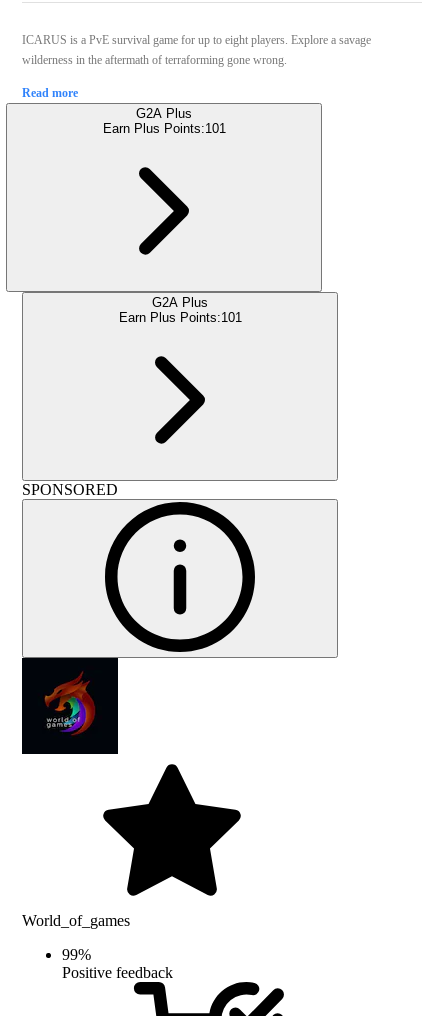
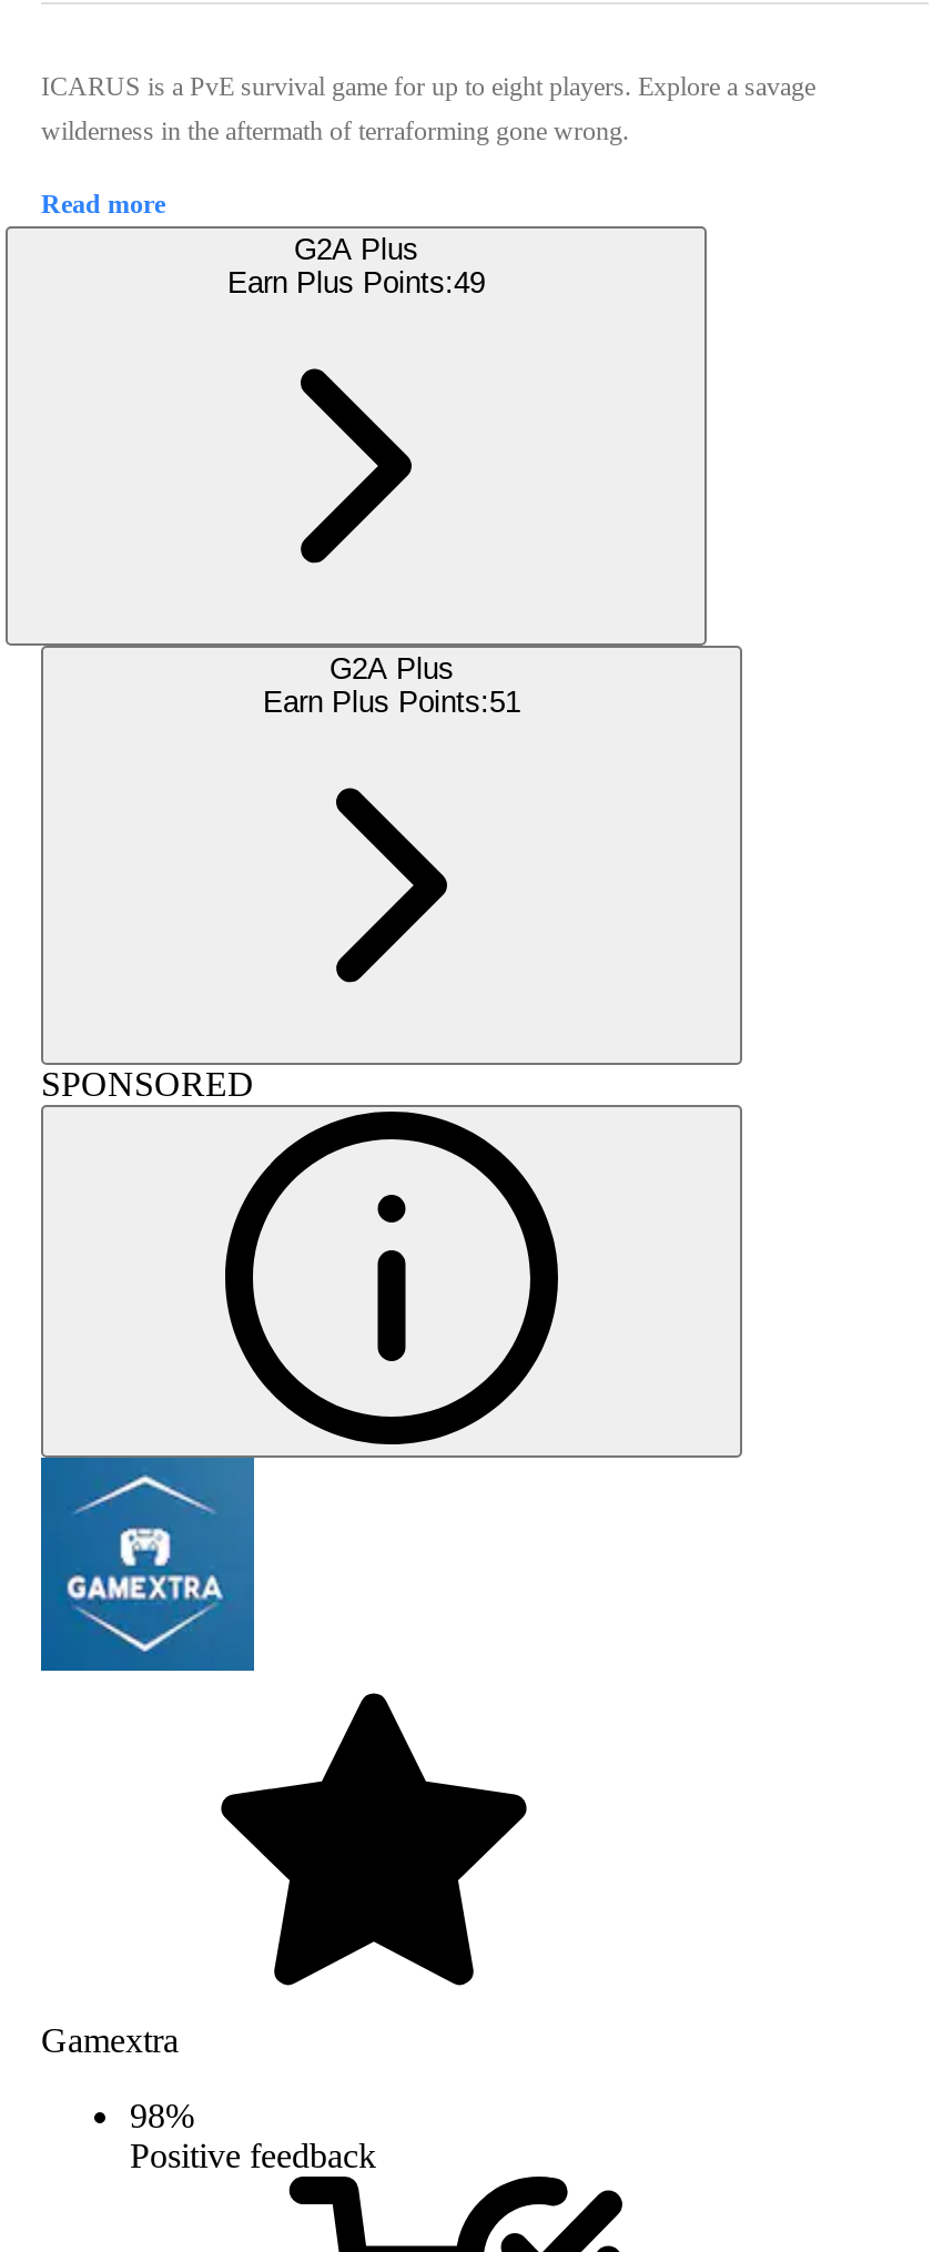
[102,121,225,136] Earn Plus Points:101 -> [227,266,485,299] Earn Plus Points:49
[118,310,241,325] Earn Plus Points:101 -> [263,685,520,718] Earn Plus Points:51
[21,657,119,755] [image] -> [39,1455,256,1673] [image]
[22,912,130,929] World_of_games -> [41,2021,179,2059] Gamextra
[62,946,91,963] 99% -> [130,2096,194,2134] 98%

